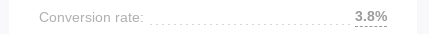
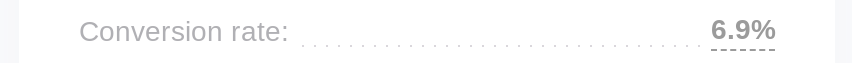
[355,8,387,24] 3.8% -> [711,13,775,45] 6.9%

